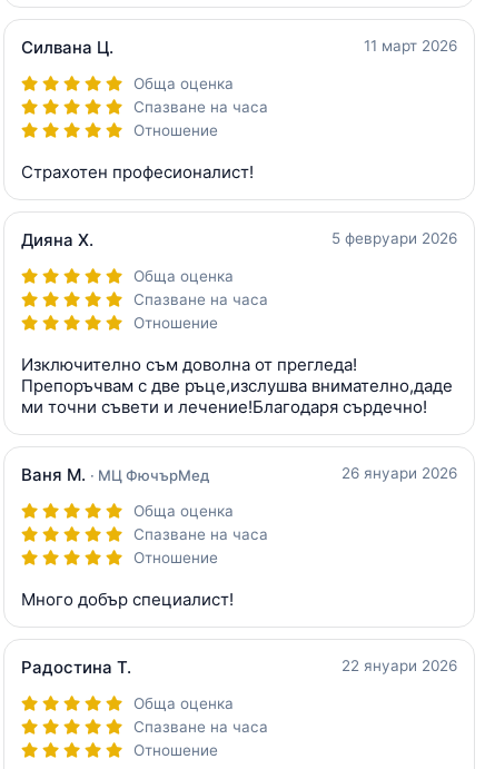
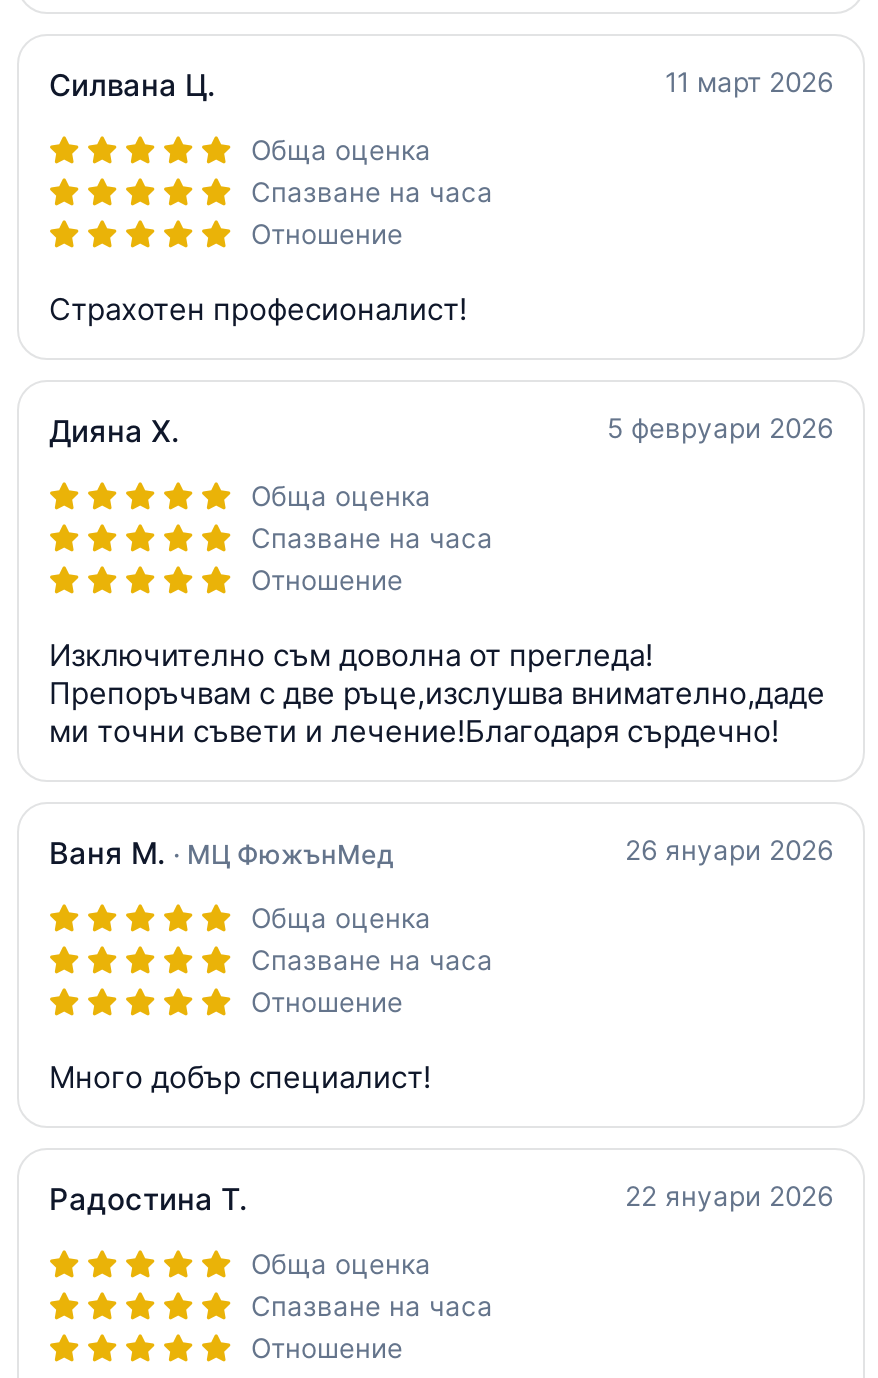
[21,464,209,485] Ваня М. · МЦ ФючърМед -> [49,834,393,872] Ваня М. · МЦ ФюжънМед

